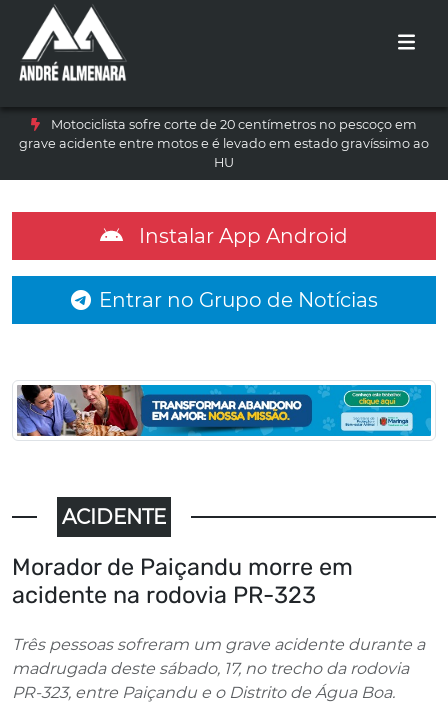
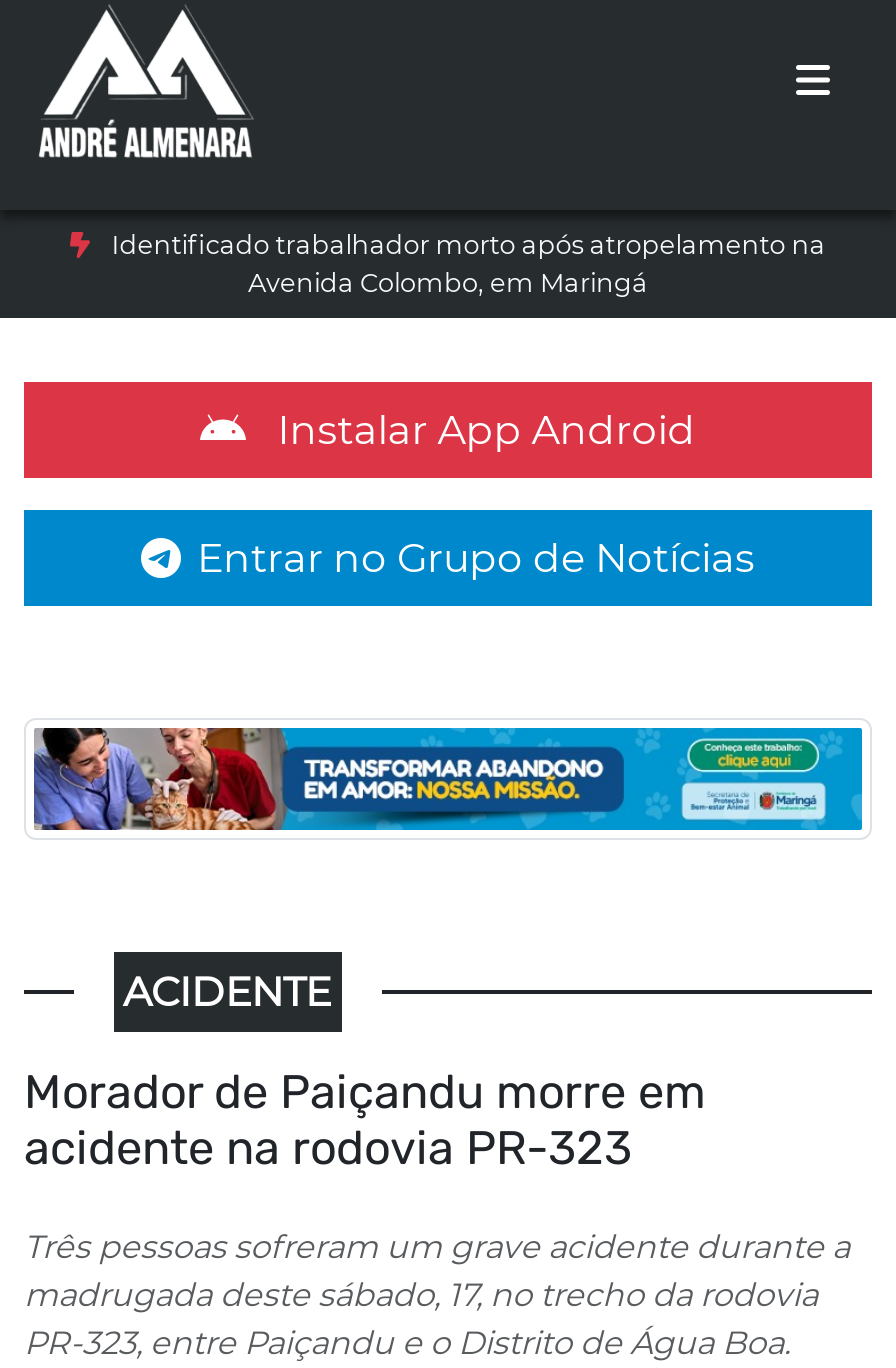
[19,117,429,170] Motociclista sofre corte de 20 centímetros no pescoço em | grave acidente entre motos e é levado em estado gravíssimo ao | HU -> [112,230,826,298] Identificado trabalhador morto após atropelamento na | Avenida Colombo, em Maringá

